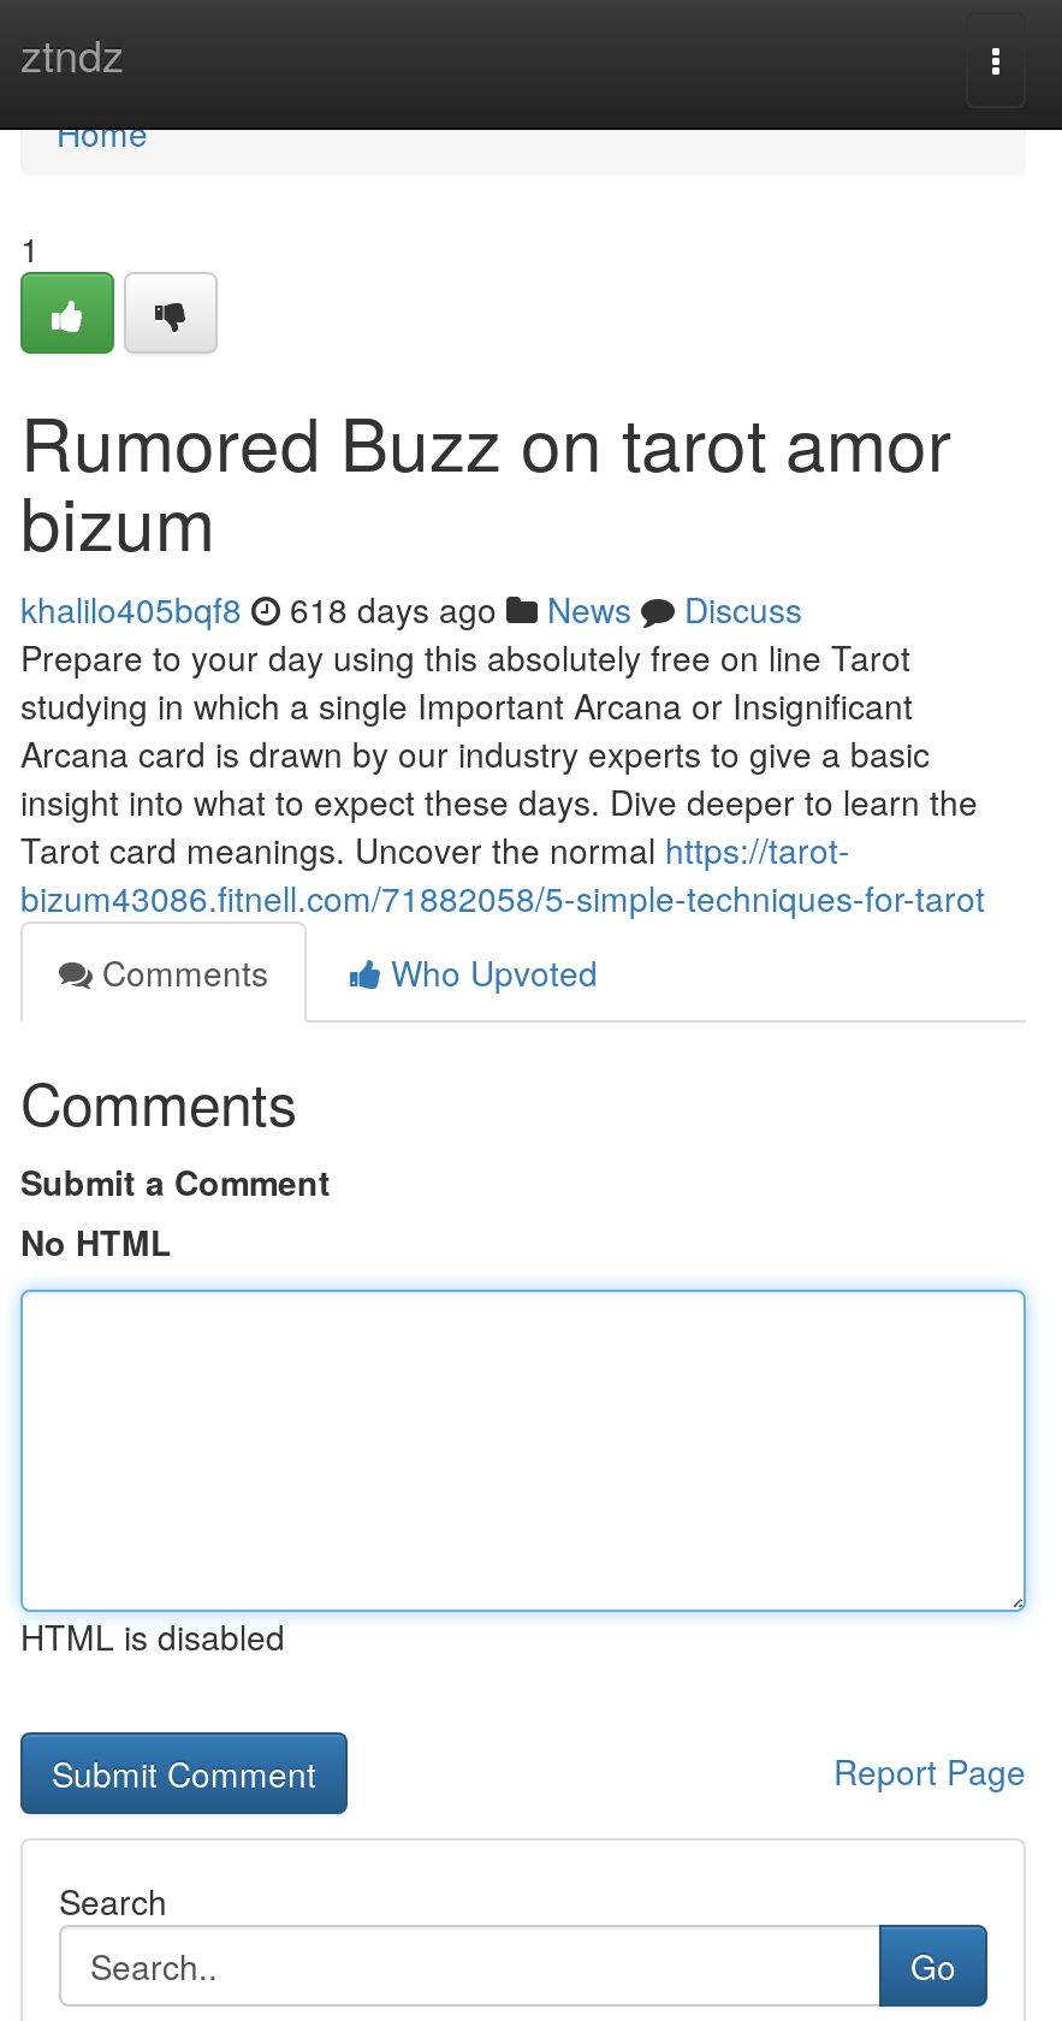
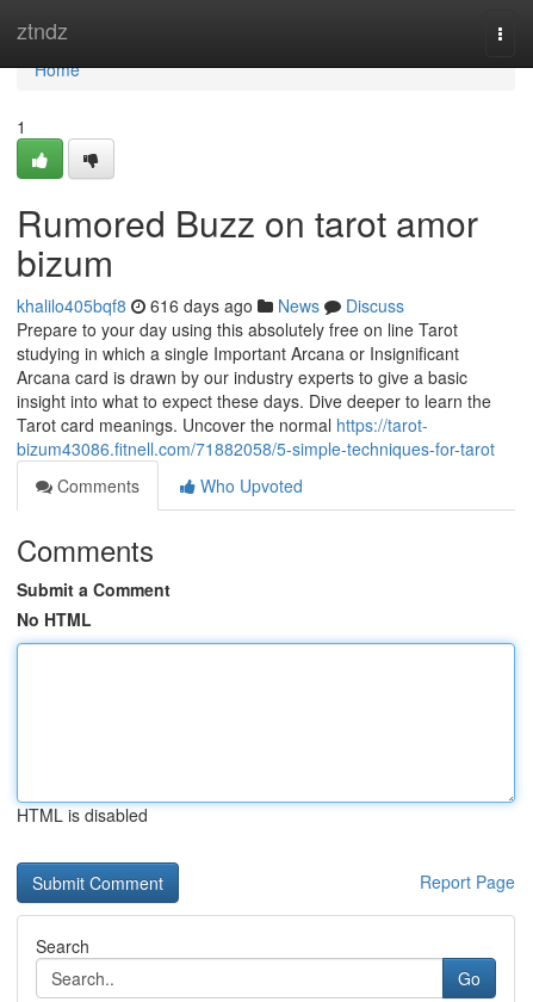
[20,585,802,633] khalilo405bqf8 618 days ago News Discuss -> [17,293,404,317] khalilo405bqf8 616 days ago News Discuss

